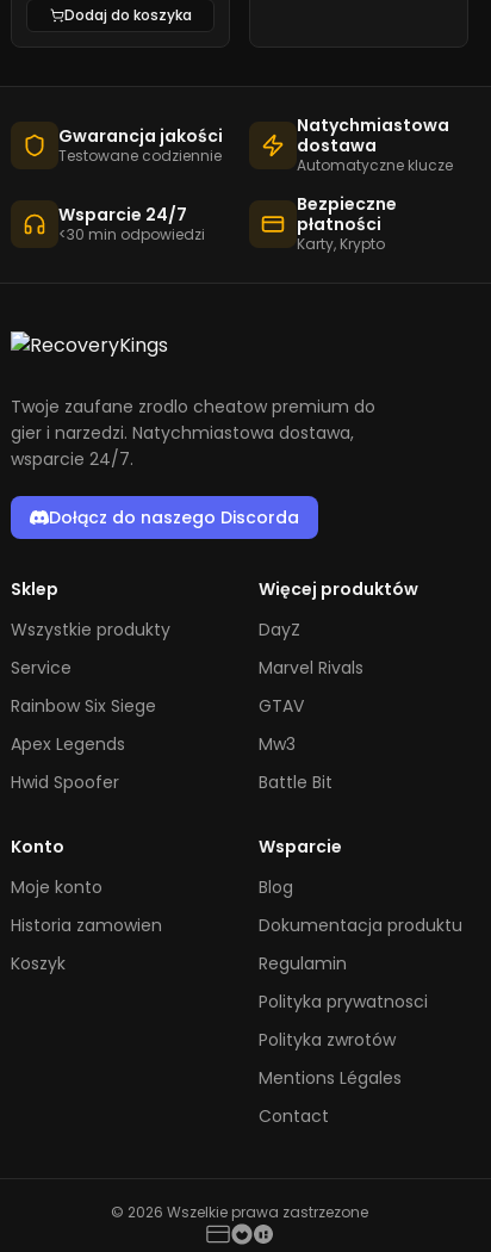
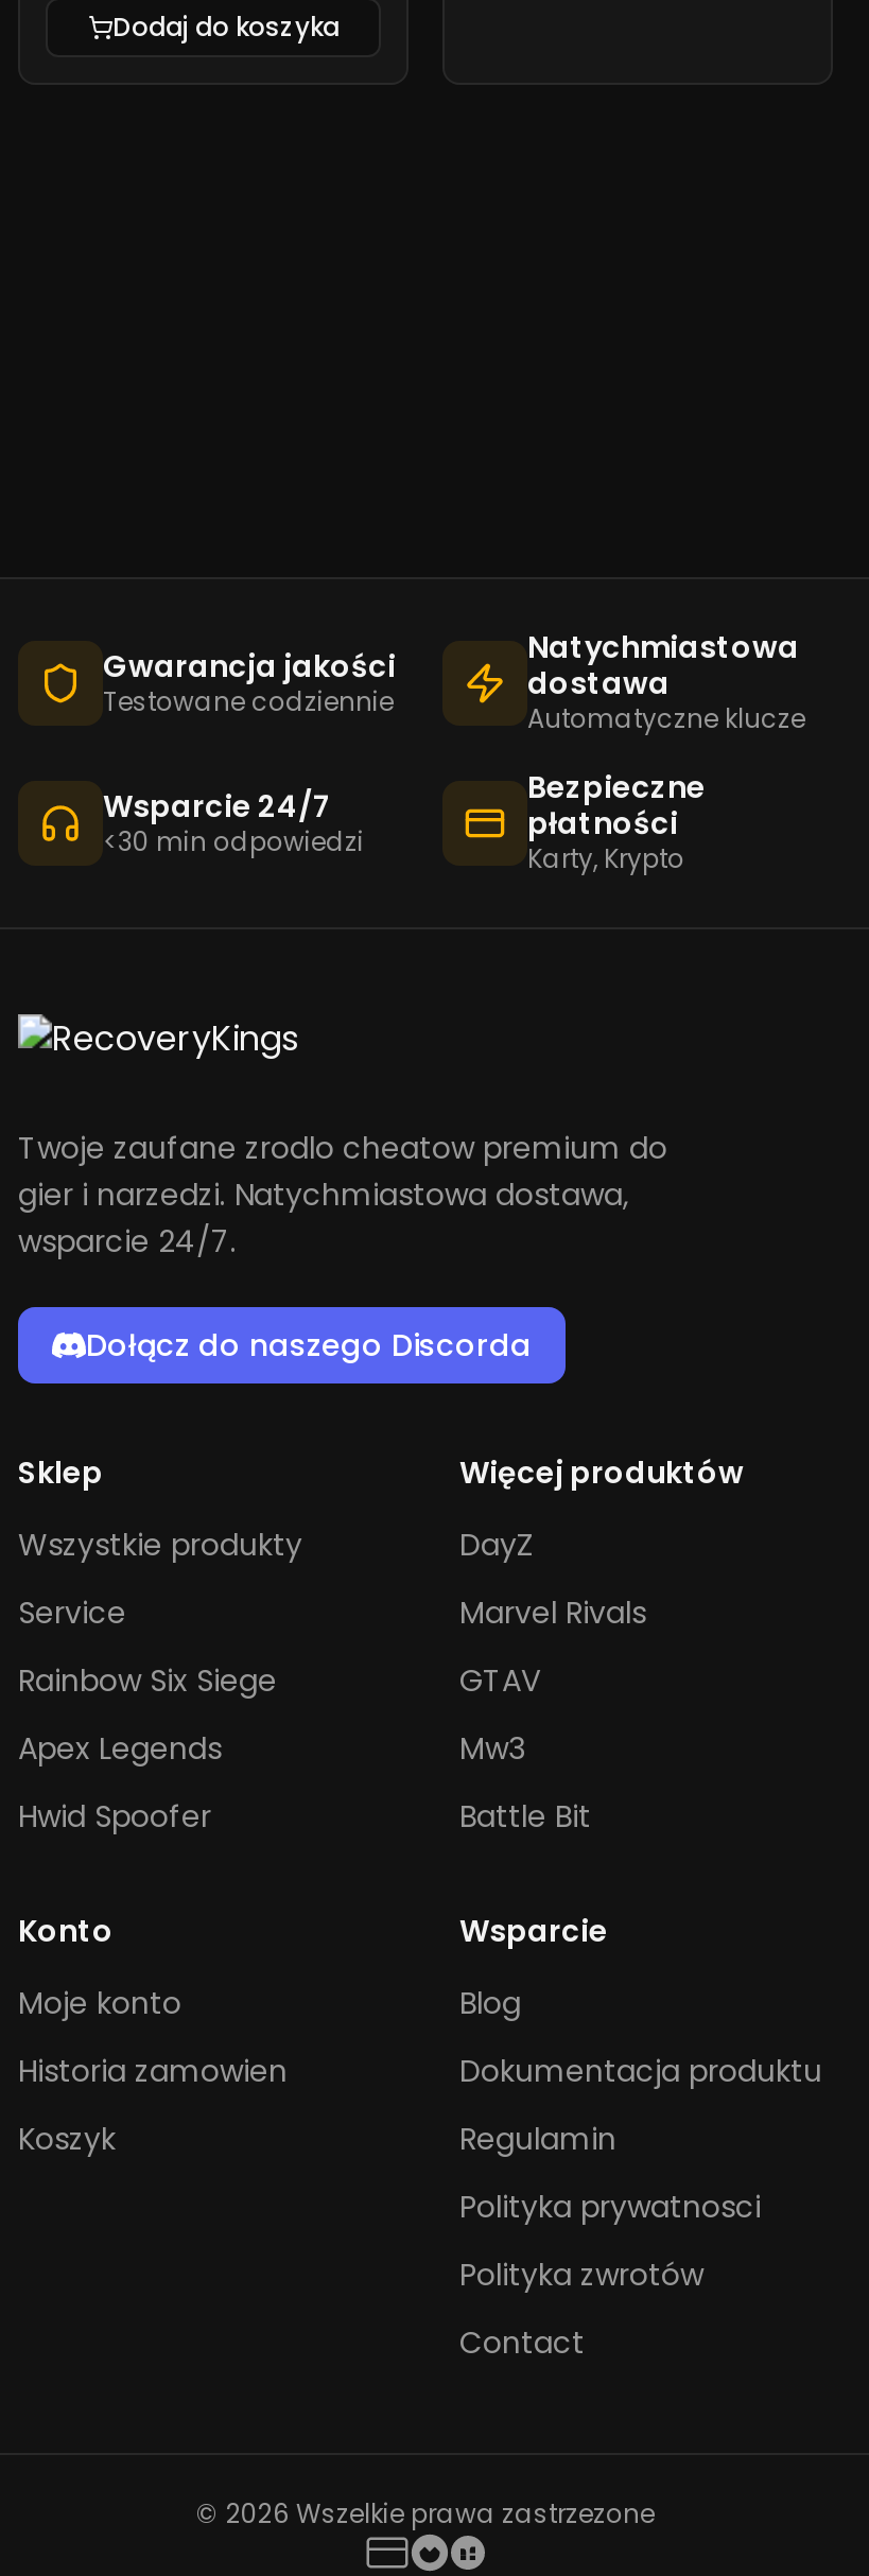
moved [11,113,462,1052] -> [18,626,822,2296]: Gwarancja jakości | Testowane codziennie | Natychmiastowa | ... | Polityka prywatnosci | Polityka zwrotów
[259,1066,402,1090] Mentions Légales -> none

